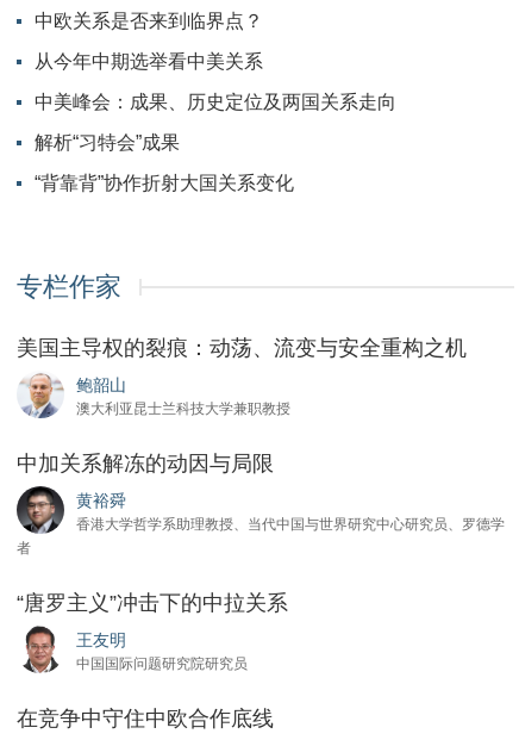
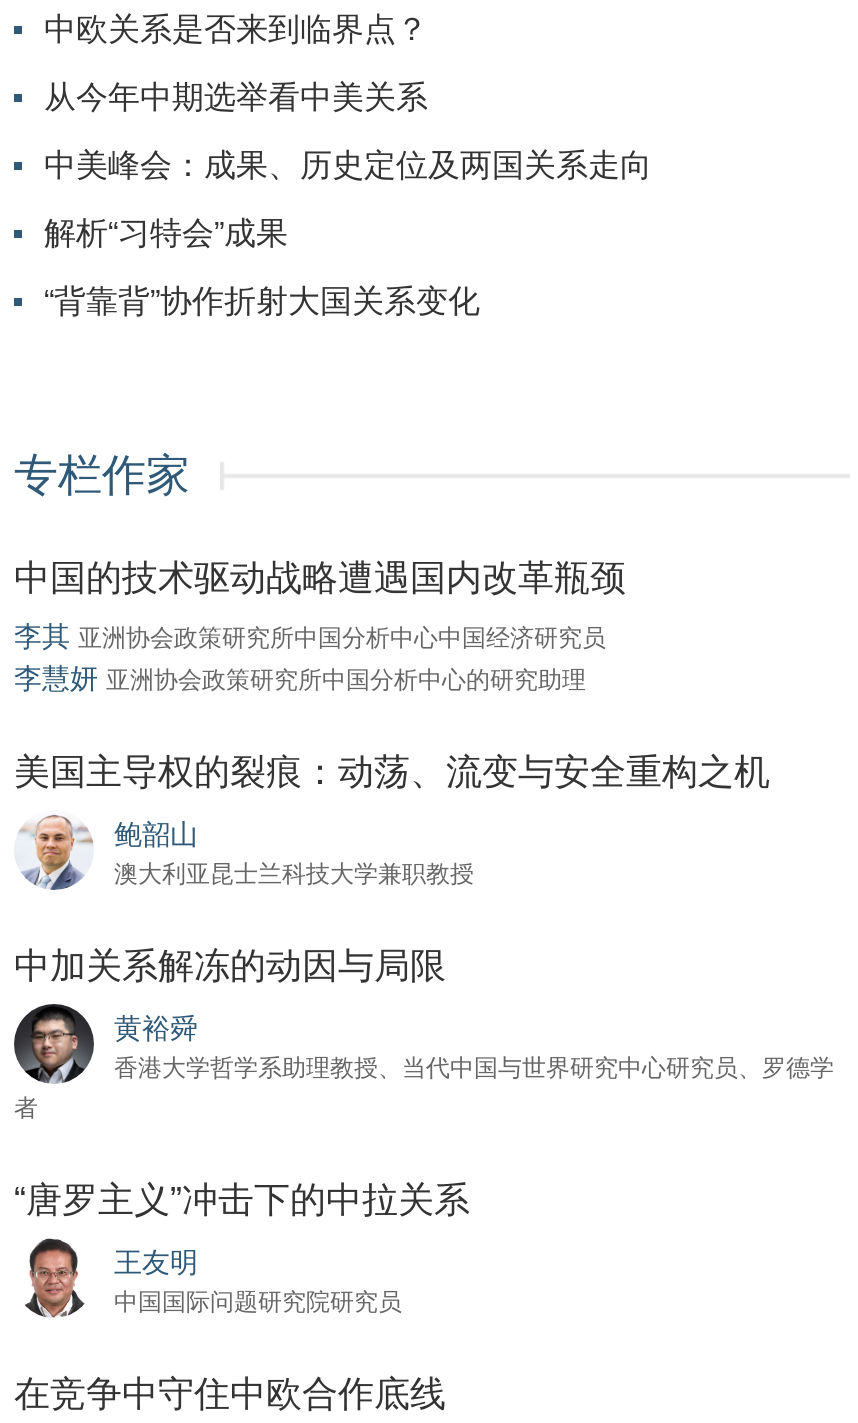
none -> [14,558,626,694] 中国的技术驱动战略遭遇国内改革瓶颈 | 李其 亚洲协会政策研究所中国分析中心中国经济研究员 | 李慧妍 亚洲协会政策研究所中国分析中心的研究助理

